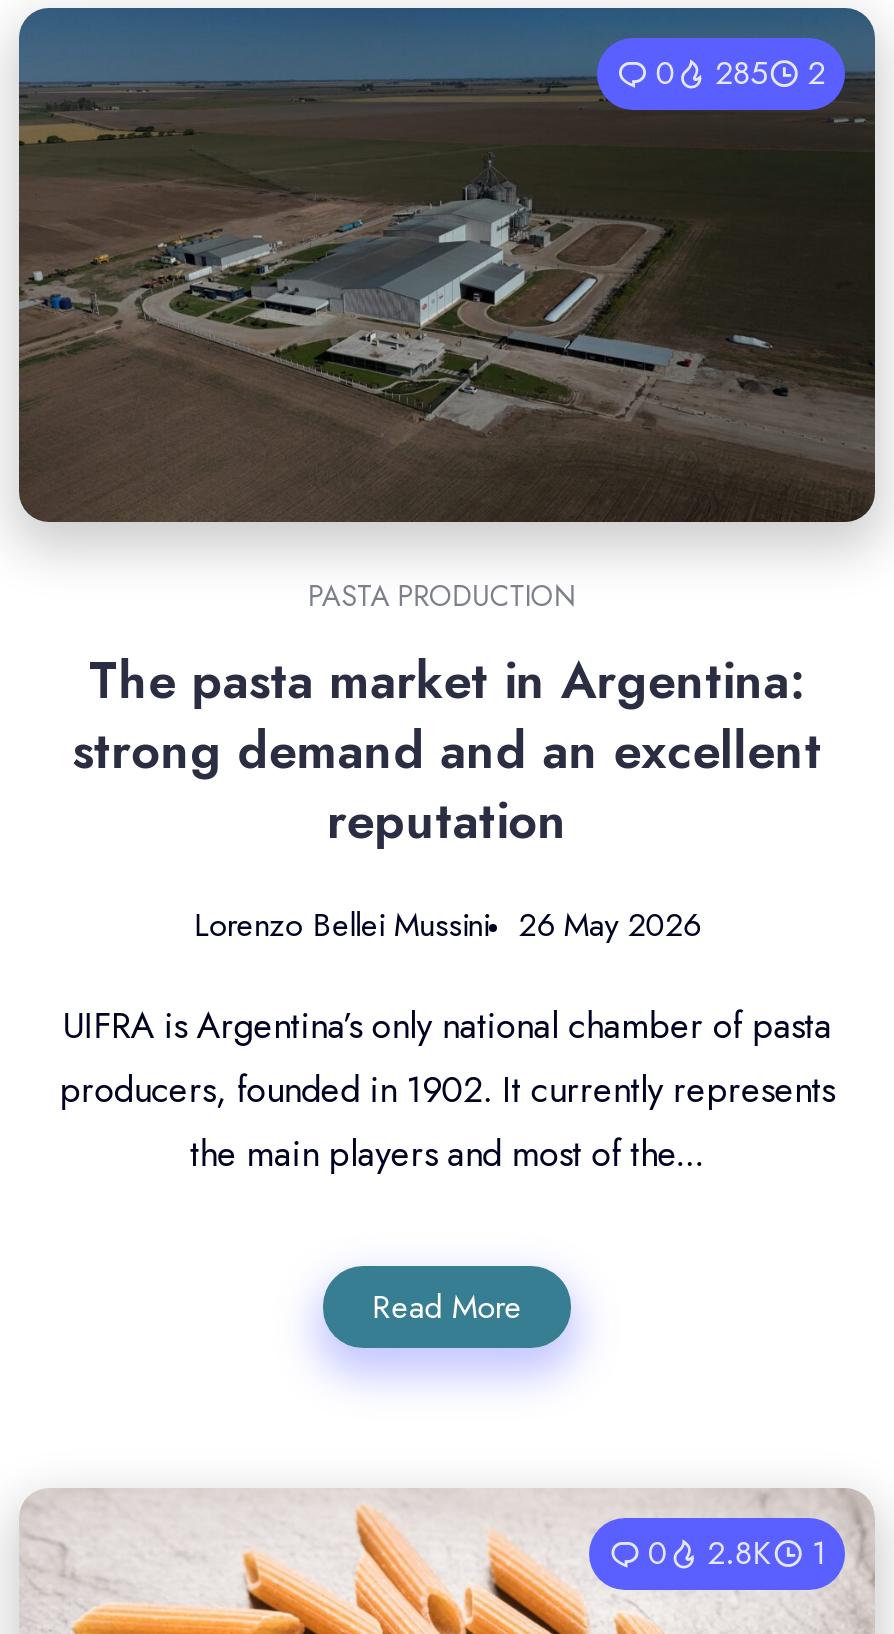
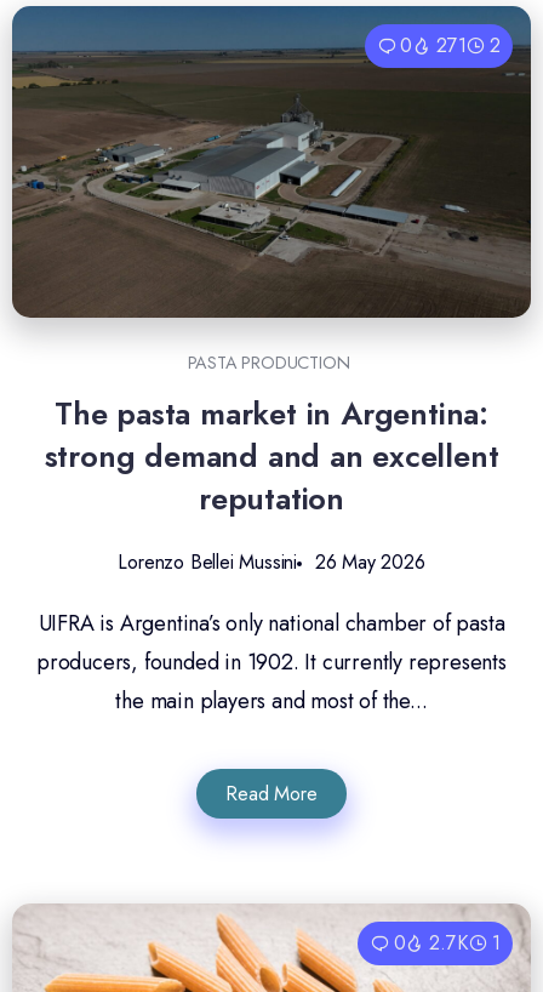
[656,50,825,96] 0 285 2 -> [400,32,501,60] 0 271 2
[648,1530,825,1576] 0 2.8K 1 -> [393,929,501,957] 0 2.7K 1

